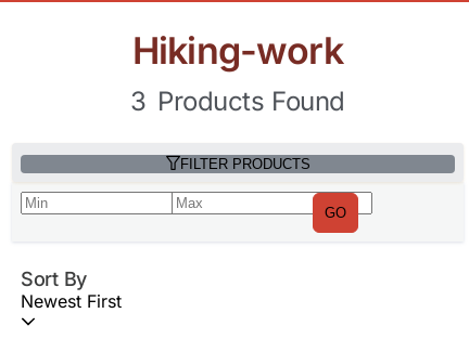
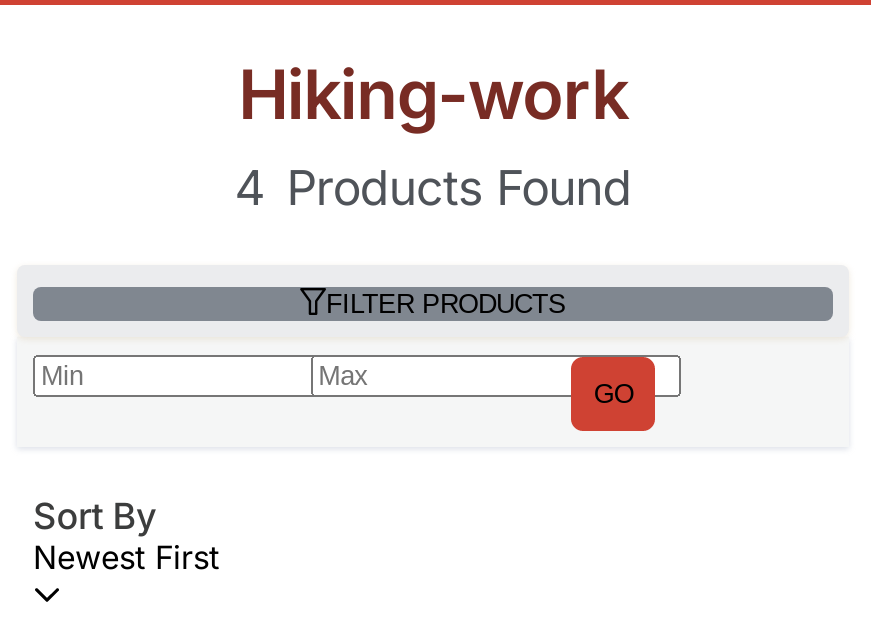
[130,86,345,117] 3 Products Found -> [235,159,631,217] 4 Products Found

